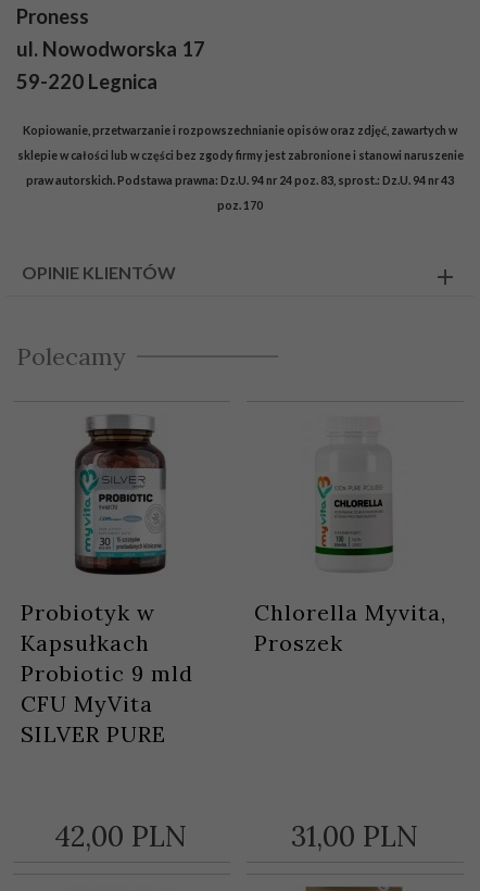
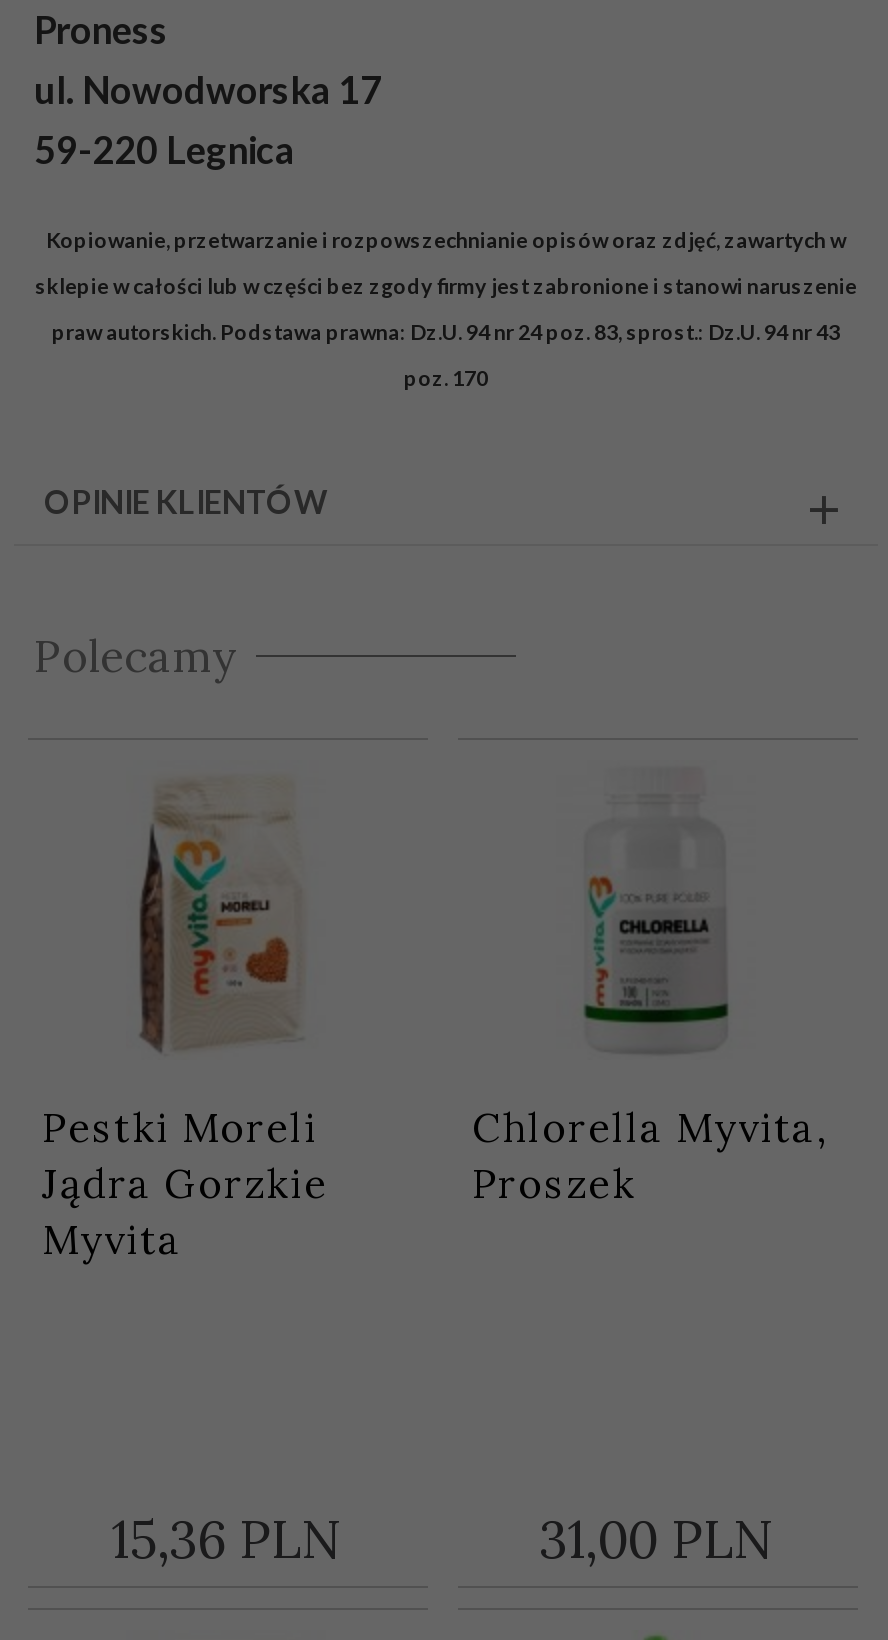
[21,414,193,747] [image] | Probiotyk w | Kapsułkach | Probiotic 9 mld | CFU MyVita | SILVER PURE -> [42,764,328,1264] [image] | Pestki Moreli | Jądra Gorzkie | Myvita
[54,818,187,854] 42,00 PLN -> [111,1506,341,1572] 15,36 PLN

